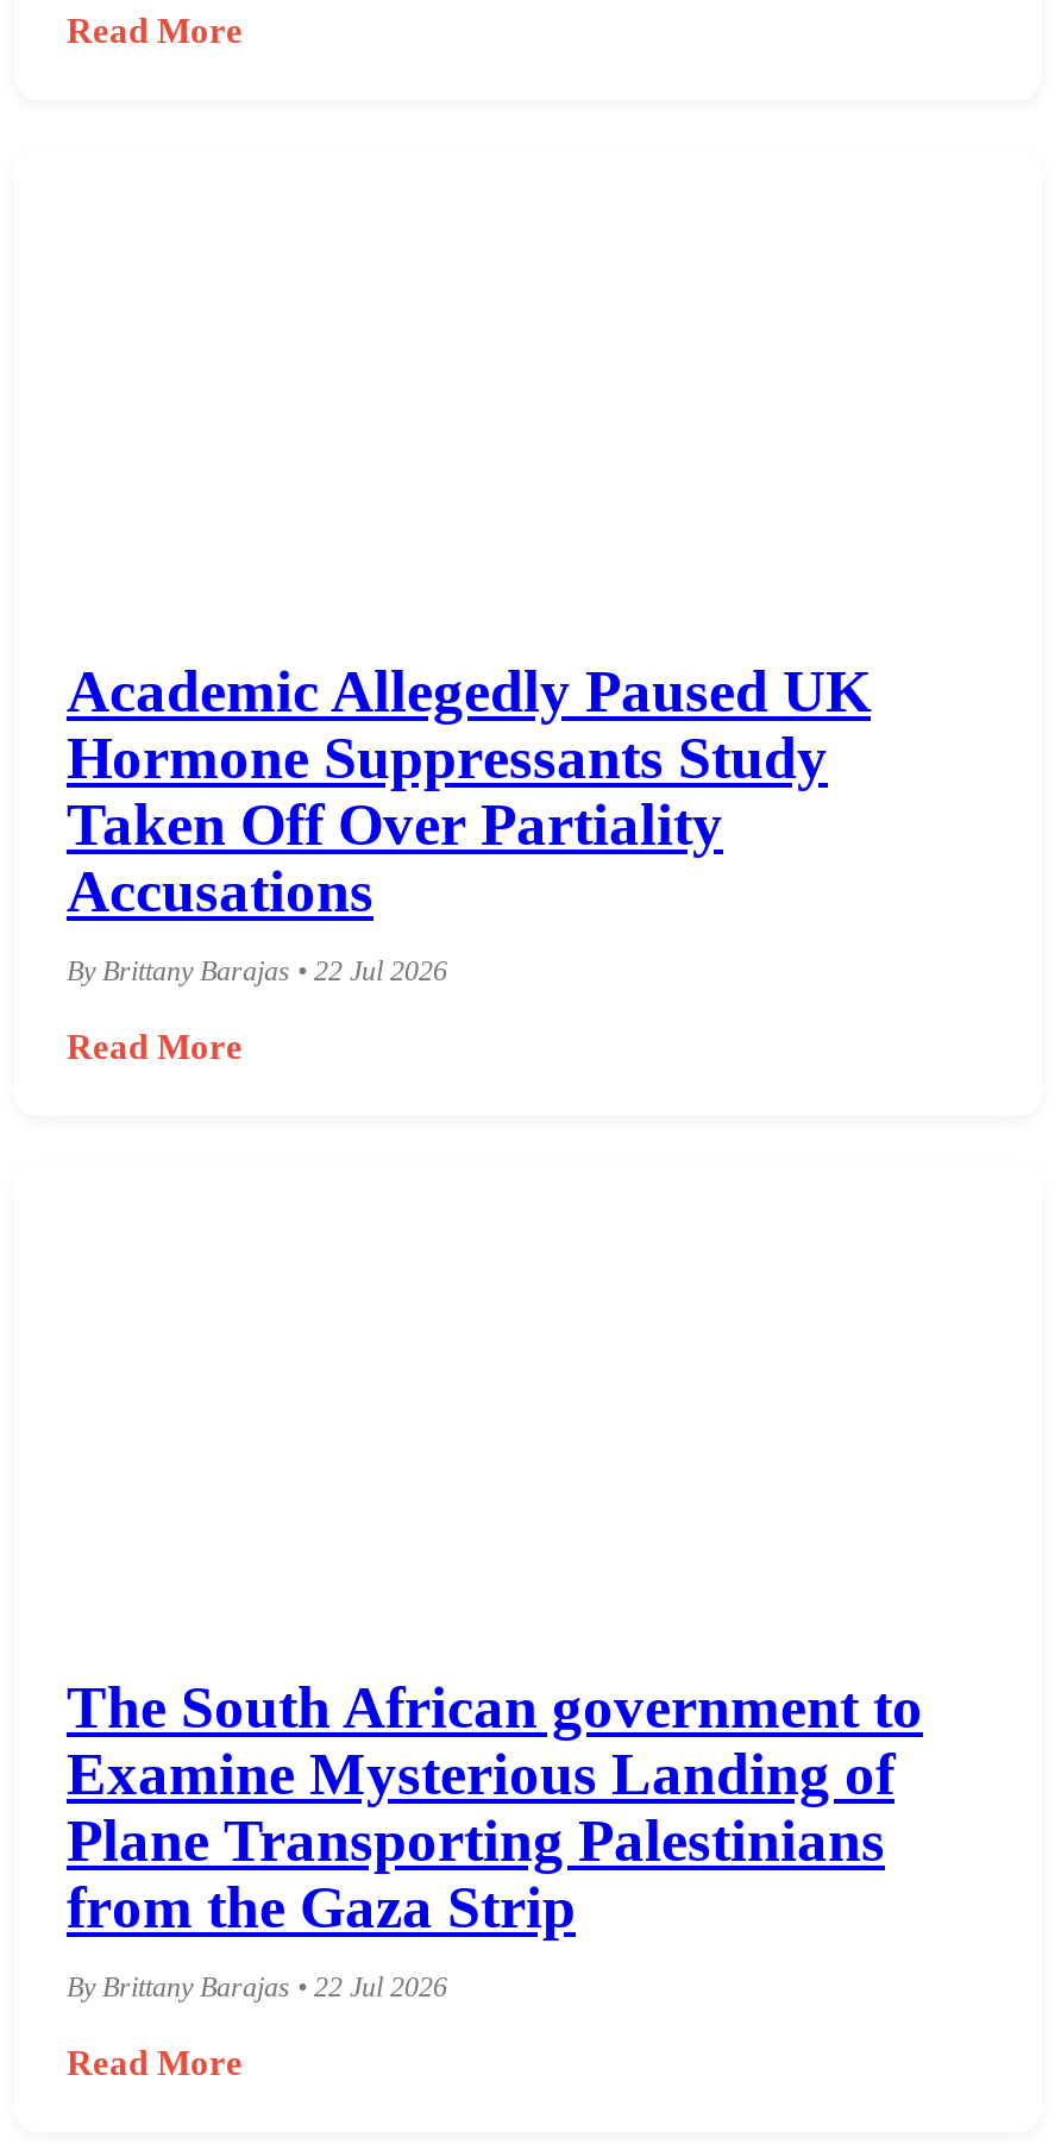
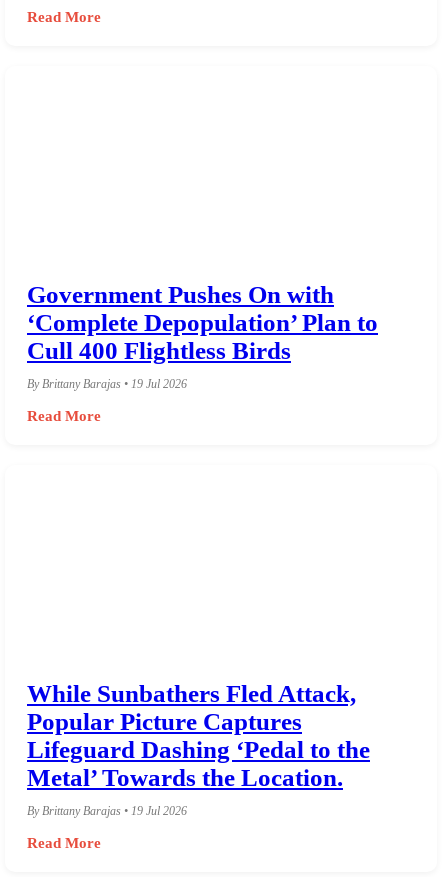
[67,660,871,924] Academic Allegedly Paused UK | Hormone Suppressants Study | Taken Off Over Partiality | Accusations -> [27,281,378,364] Government Pushes On with | ‘Complete Depopulation’ Plan to | Cull 400 Flightless Birds
[67,955,447,988] By Brittany Barajas • 22 Jul 2026 -> [27,377,187,391] By Brittany Barajas • 19 Jul 2026
[67,1676,923,1940] The South African government to | Examine Mysterious Landing of | Plane Transporting Palestinians | from the Gaza Strip -> [27,680,370,791] While Sunbathers Fled Attack, | Popular Picture Captures | Lifeguard Dashing ‘Pedal to the | Metal’ Towards the Location.
[67,1971,447,2004] By Brittany Barajas • 22 Jul 2026 -> [27,804,187,818] By Brittany Barajas • 19 Jul 2026

